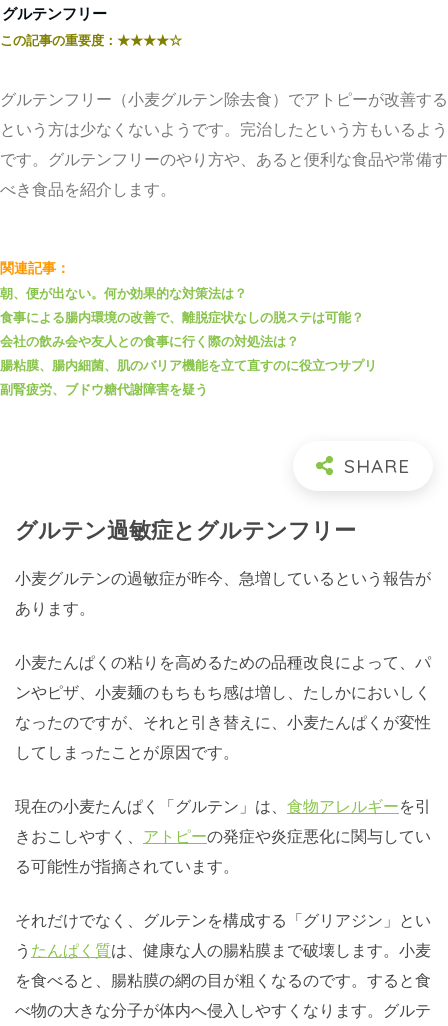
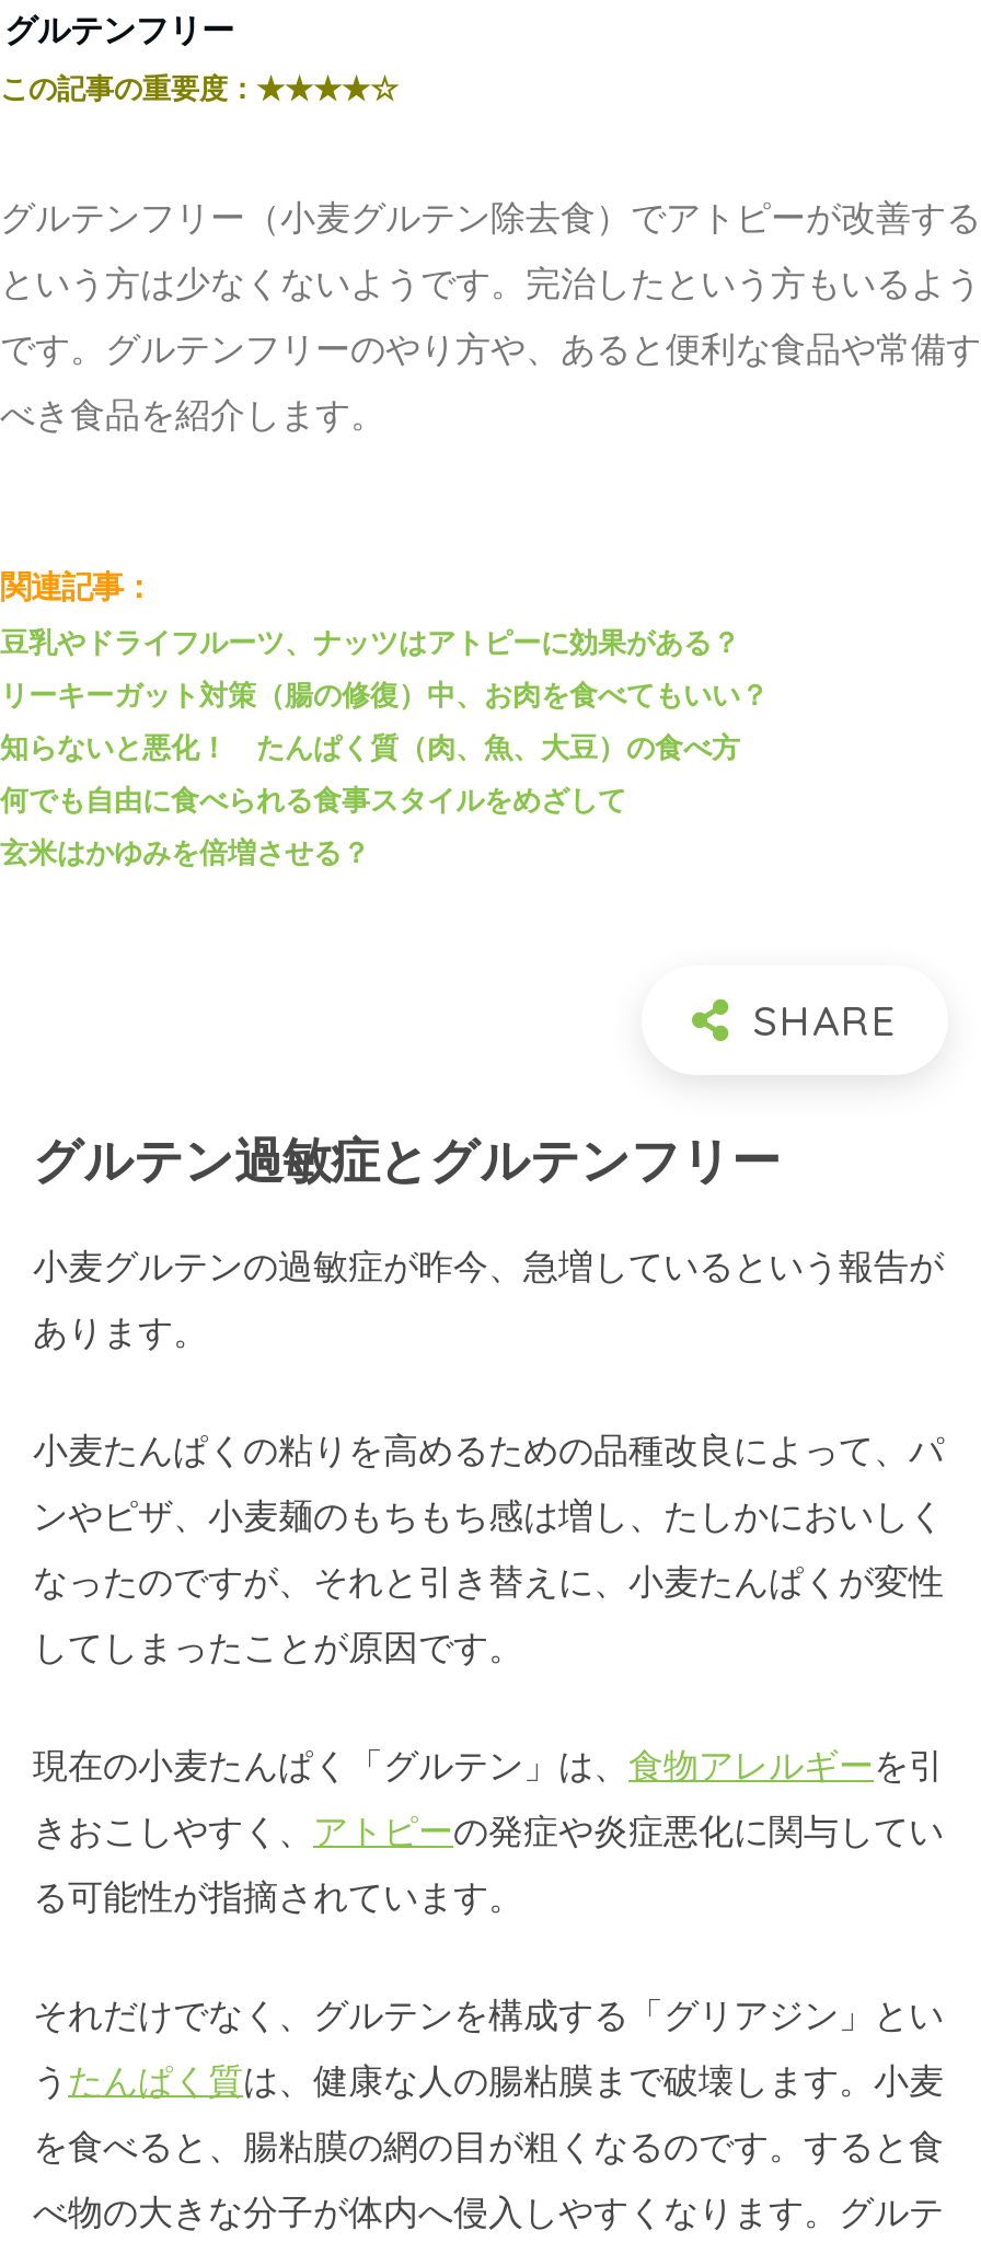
[0,286,247,301] 朝、便が出ない。何か効果的な対策法は？ -> [0,626,740,659] 豆乳やドライフルーツ、ナッツはアトピーに効果がある？
[0,310,364,325] 食事による腸内環境の改善で、離脱症状なしの脱ステは可能？ -> [0,679,769,712] リーキーガット対策（腸の修復）中、お肉を食べてもいい？
[0,334,299,349] 会社の飲み会や友人との食事に行く際の対処法は？ -> [0,731,740,764] 知らないと悪化！ たんぱく質（肉、魚、大豆）の食べ方
[0,358,377,373] 腸粘膜、腸内細菌、肌のバリア機能を立て直すのに役立つサプリ -> [0,784,626,817] 何でも自由に食べられる食事スタイルをめざして
[0,382,208,397] 副腎疲労、ブドウ糖代謝障害を疑う -> [0,836,370,869] 玄米はかゆみを倍増させる？

